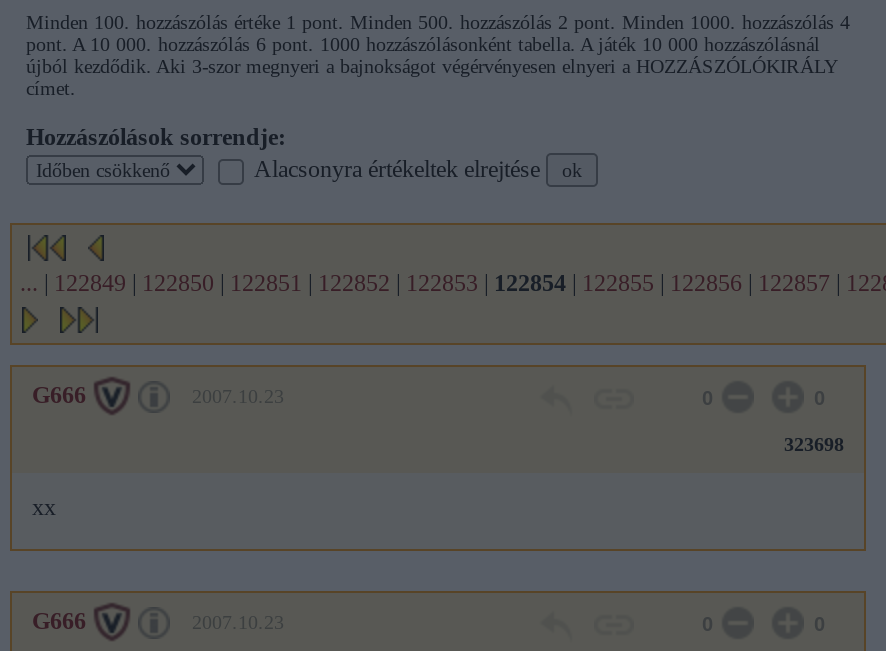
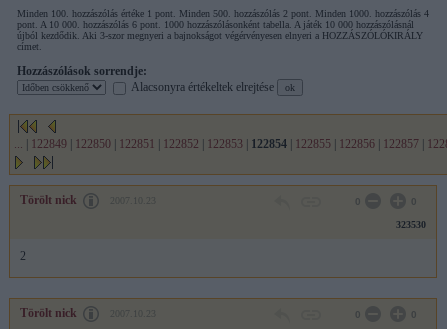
[32,381,86,409] G666 -> [20,193,77,207] Törölt nick
[784,433,844,455] 323698 -> [396,219,426,230] 323530
[32,493,56,521] xx -> [20,249,26,263] 2
[32,607,86,635] G666 -> [20,306,77,320] Törölt nick

